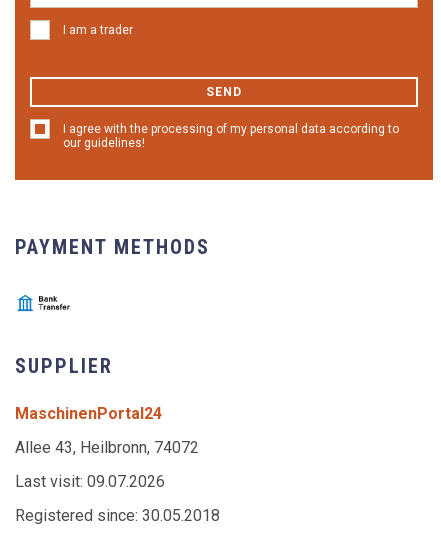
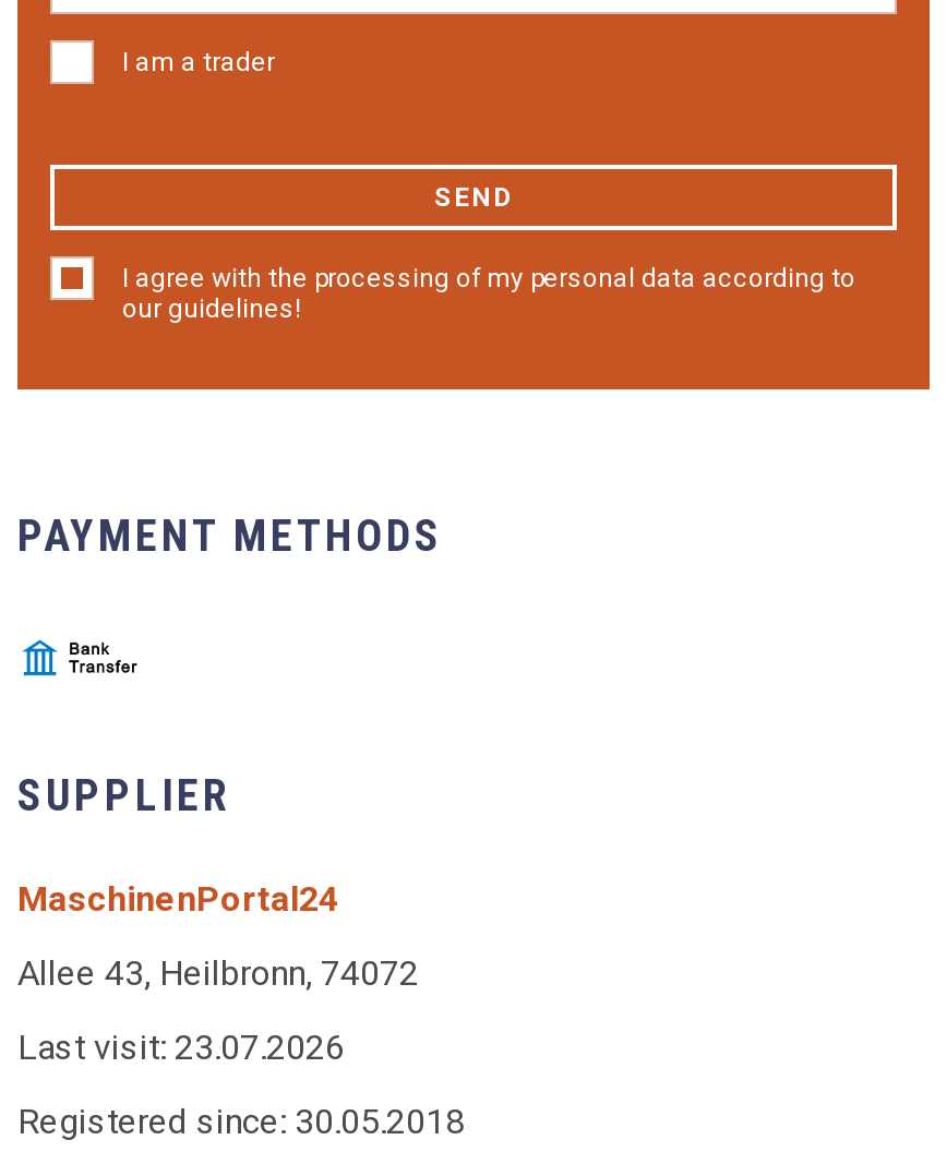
[15,472,165,491] Last visit: 09.07.2026 -> [17,1026,345,1068] Last visit: 23.07.2026

